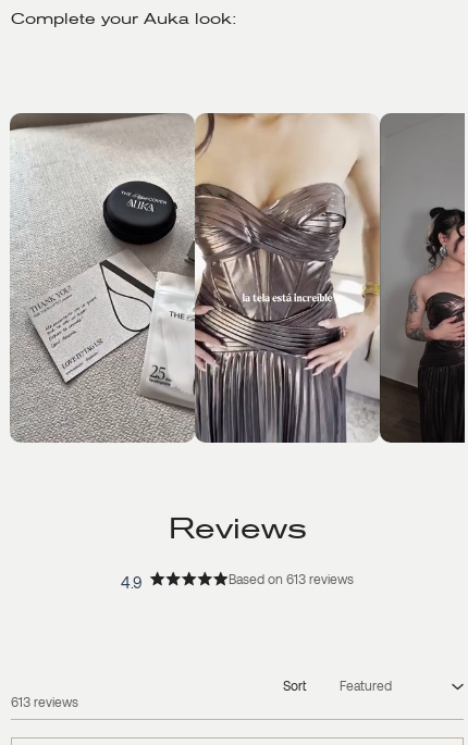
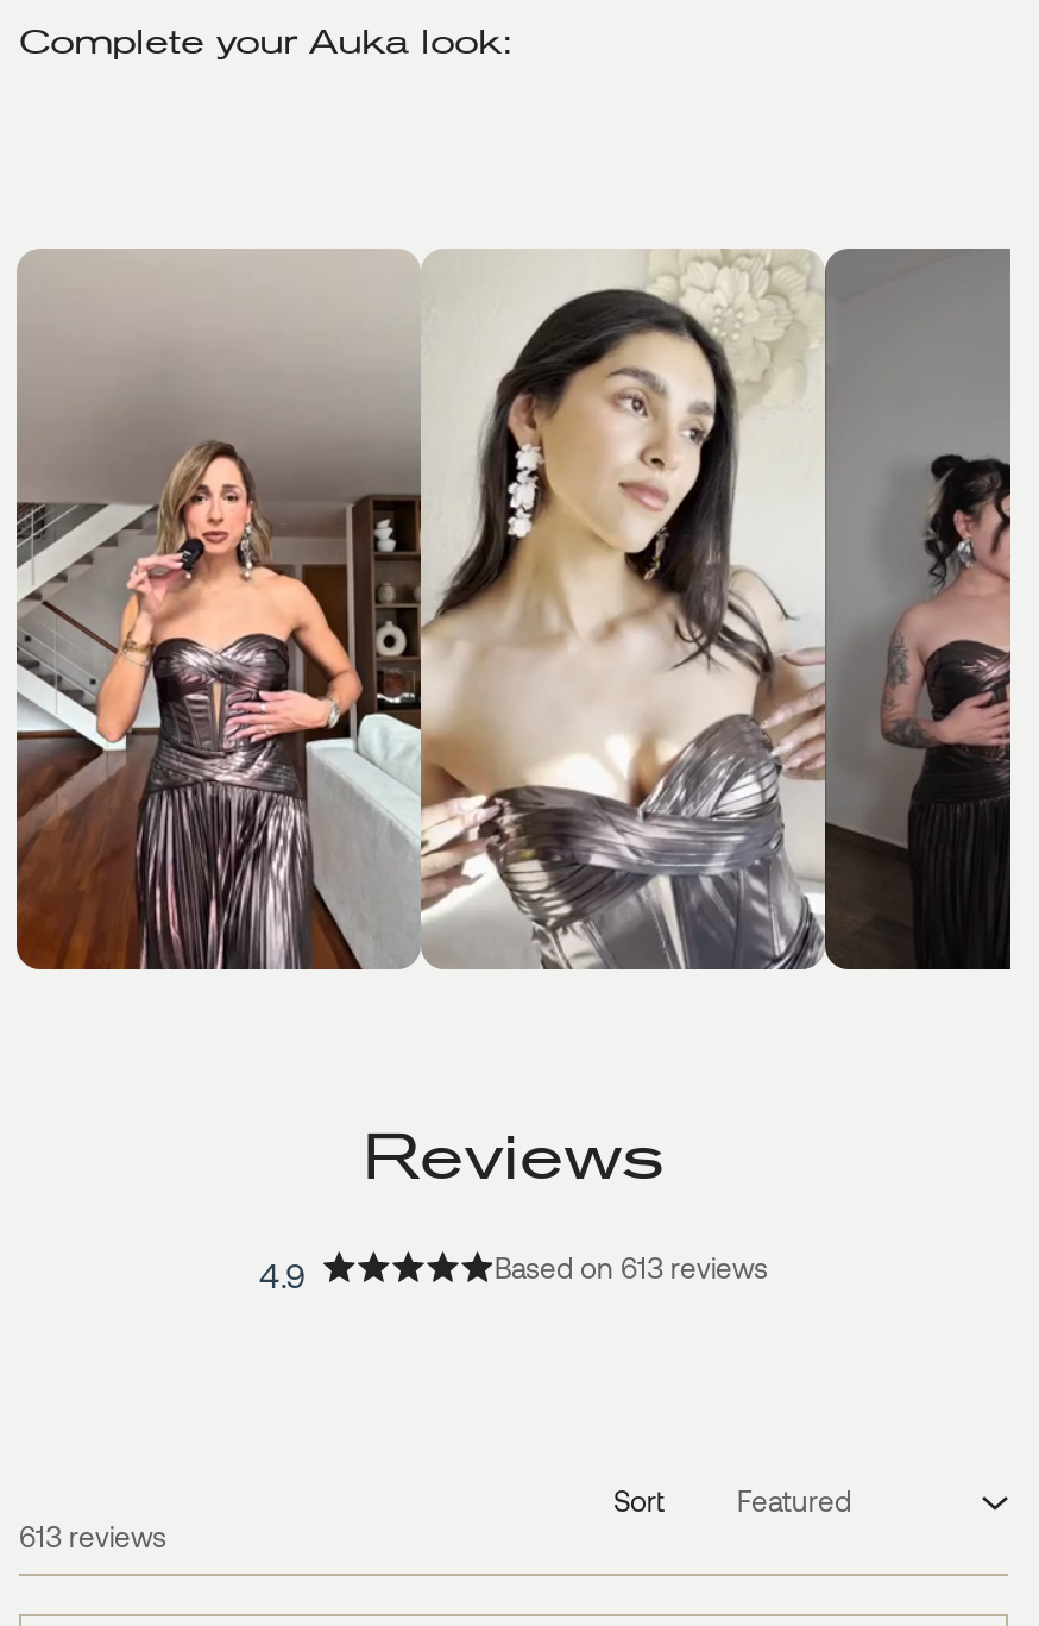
[10,112,380,443] [image] -> [14,251,827,972] [image]

